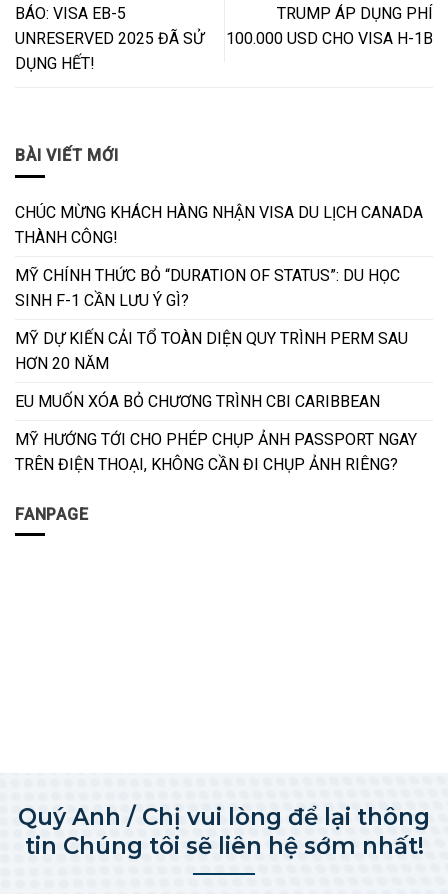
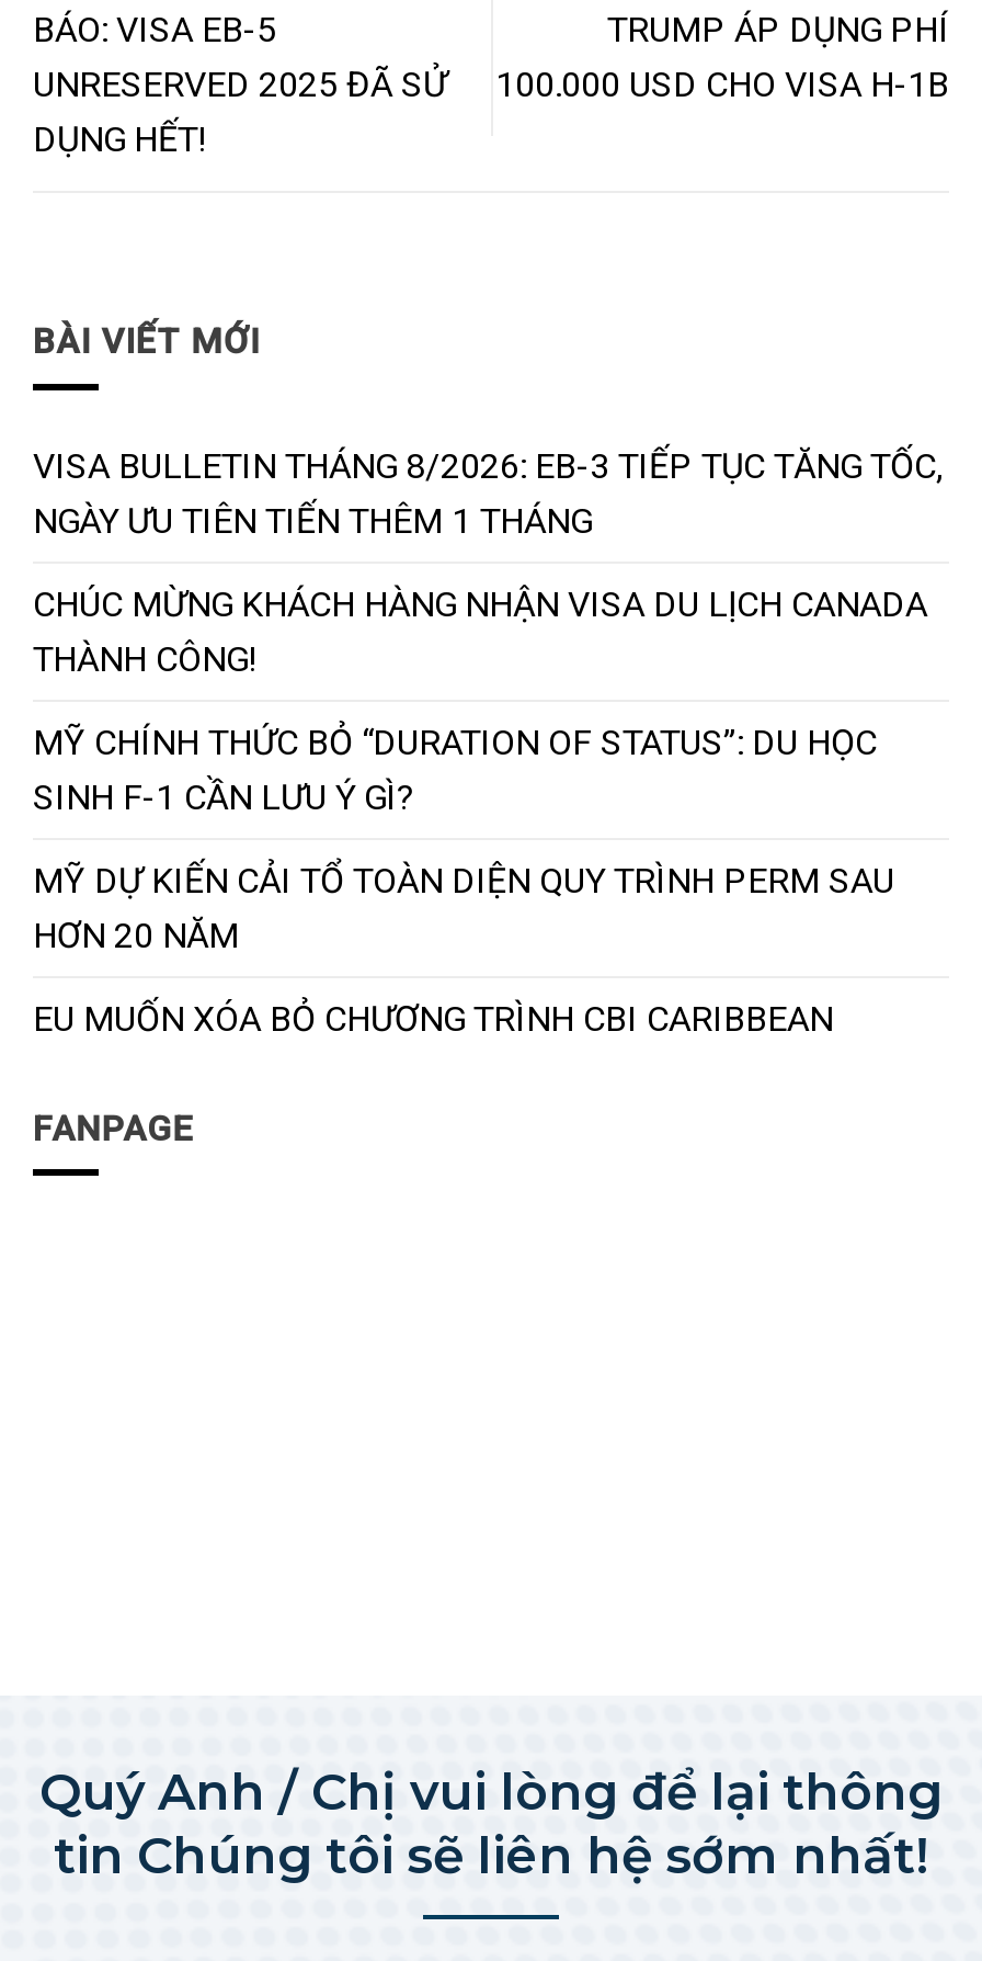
none -> [33,445,943,541] VISA BULLETIN THÁNG 8/2026: EB-3 TIẾP TỤC TĂNG TỐC, | NGÀY ƯU TIÊN TIẾN THÊM 1 THÁNG
moved [15,203,423,411] -> [33,583,927,1039]: CHÚC MỪNG KHÁCH HÀNG NHẬN VISA DU LỊCH CANADA | THÀNH CÔNG! | MỸ CHÍNH THỨC BỎ “DURATION OF STATUS”: DU HỌC | SINH F-1 CẦN LƯU Ý GÌ? | MỸ DỰ KIẾN CẢI TỔ TOÀN DIỆN QUY TRÌNH PERM SAU | HƠN 20 NĂM | EU MUỐN XÓA BỎ CHƯƠNG TRÌNH CBI CARIBBEAN
[15,430,417,474] MỸ HƯỚNG TỚI CHO PHÉP CHỤP ẢNH PASSPORT NGAY | TRÊN ĐIỆN THOẠI, KHÔNG CẦN ĐI CHỤP ẢNH RIÊNG? -> none

